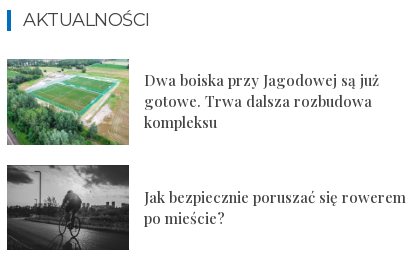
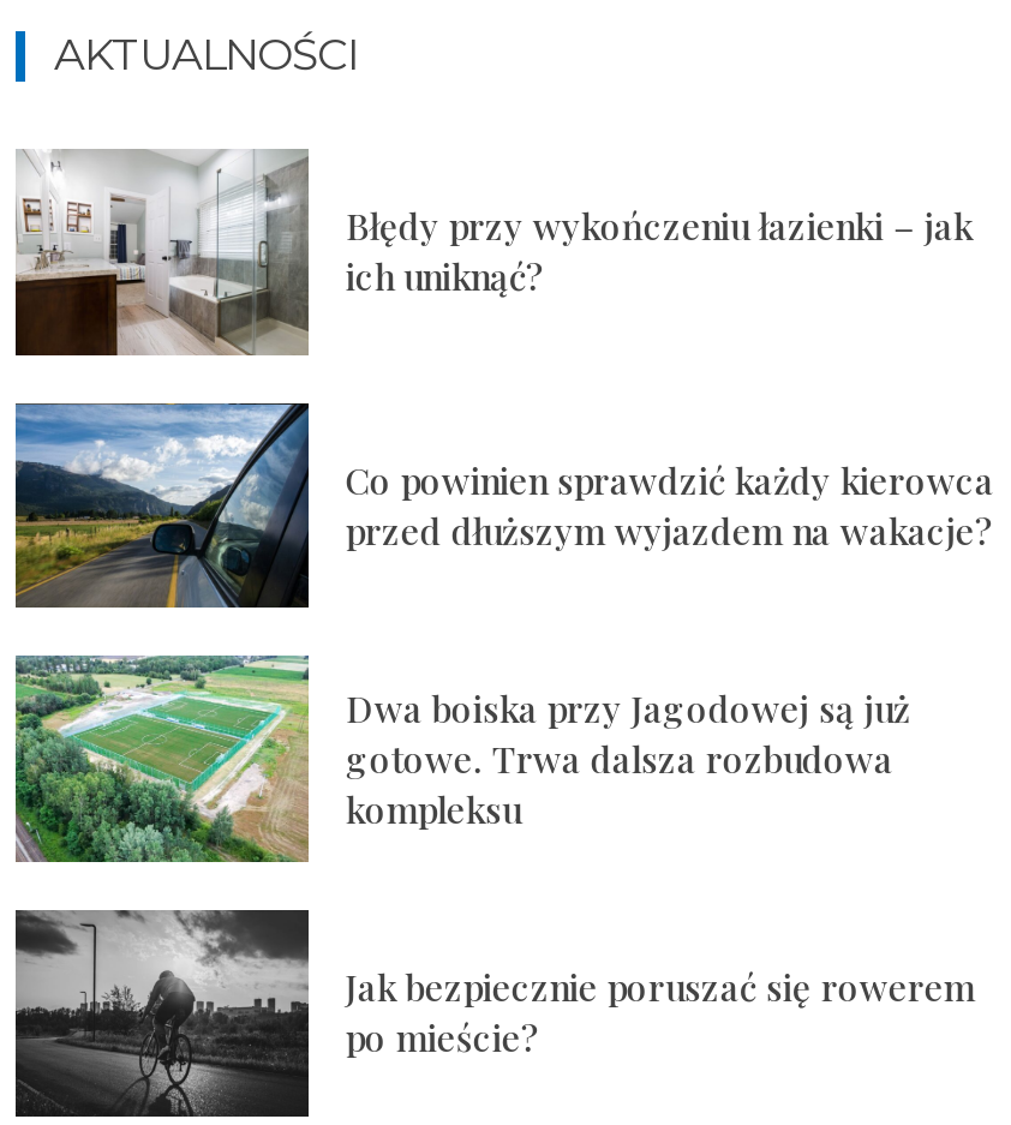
none -> [13,403,994,610] [image] | Co powinien sprawdzić każdy kierowca | przed dłuższym wyjazdem na wakacje?
none -> [16,151,972,355] [image] | Błędy przy wykończeniu łazienki – jak | ich uniknąć?

